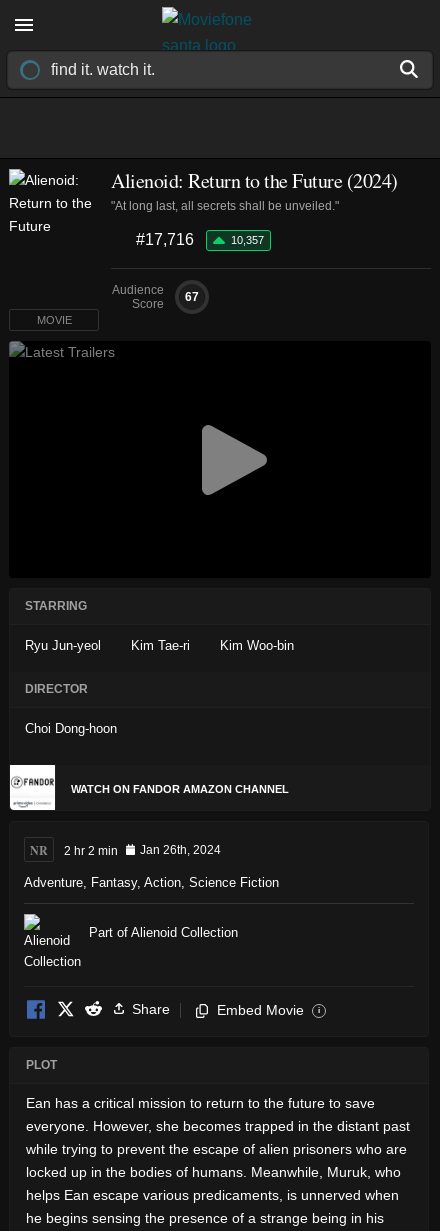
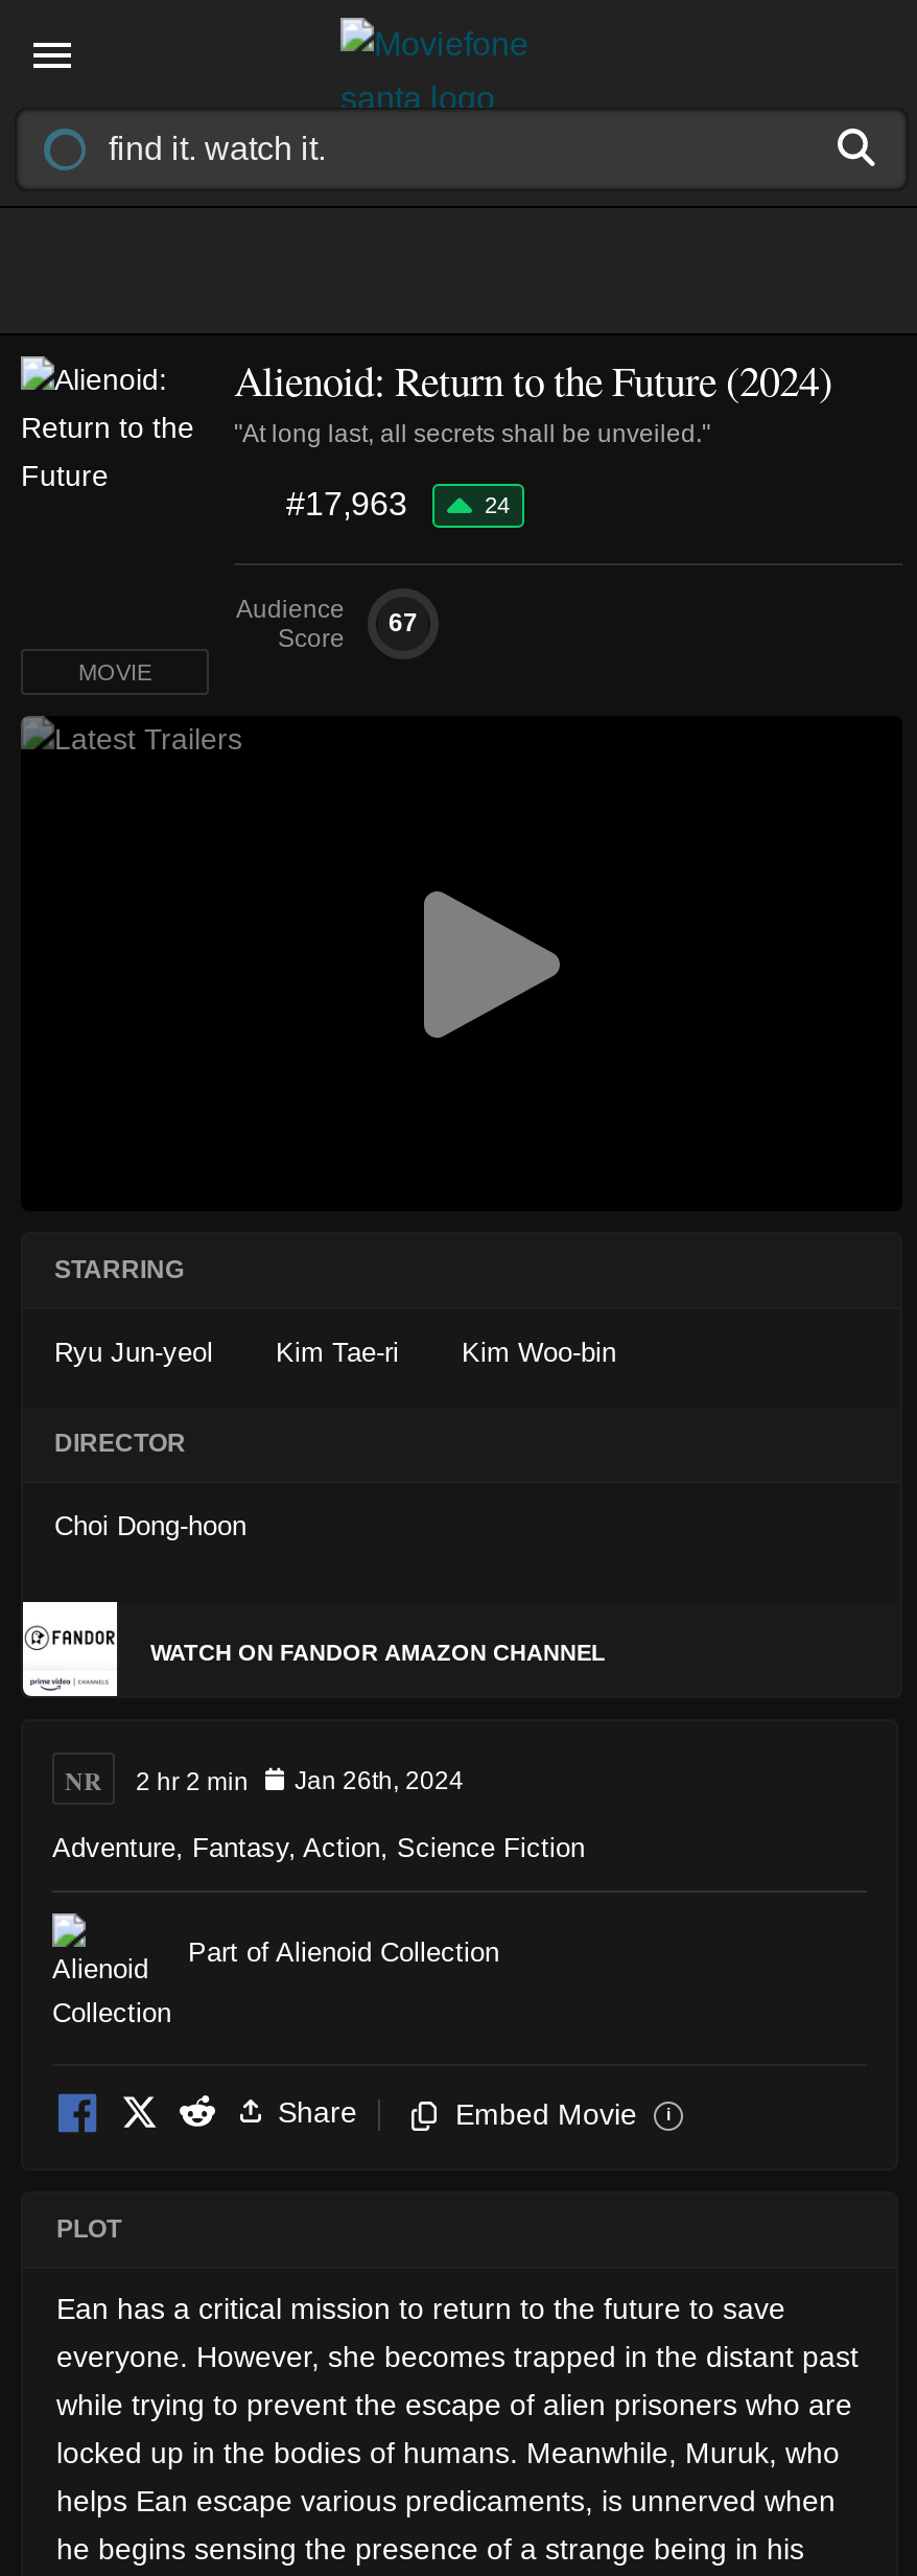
[136,231,194,248] #17,716 -> [286,486,407,521] #17,963
[231,234,264,246] 10,357 -> [485,492,510,517] 24

